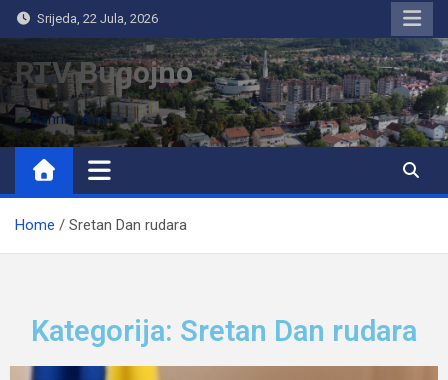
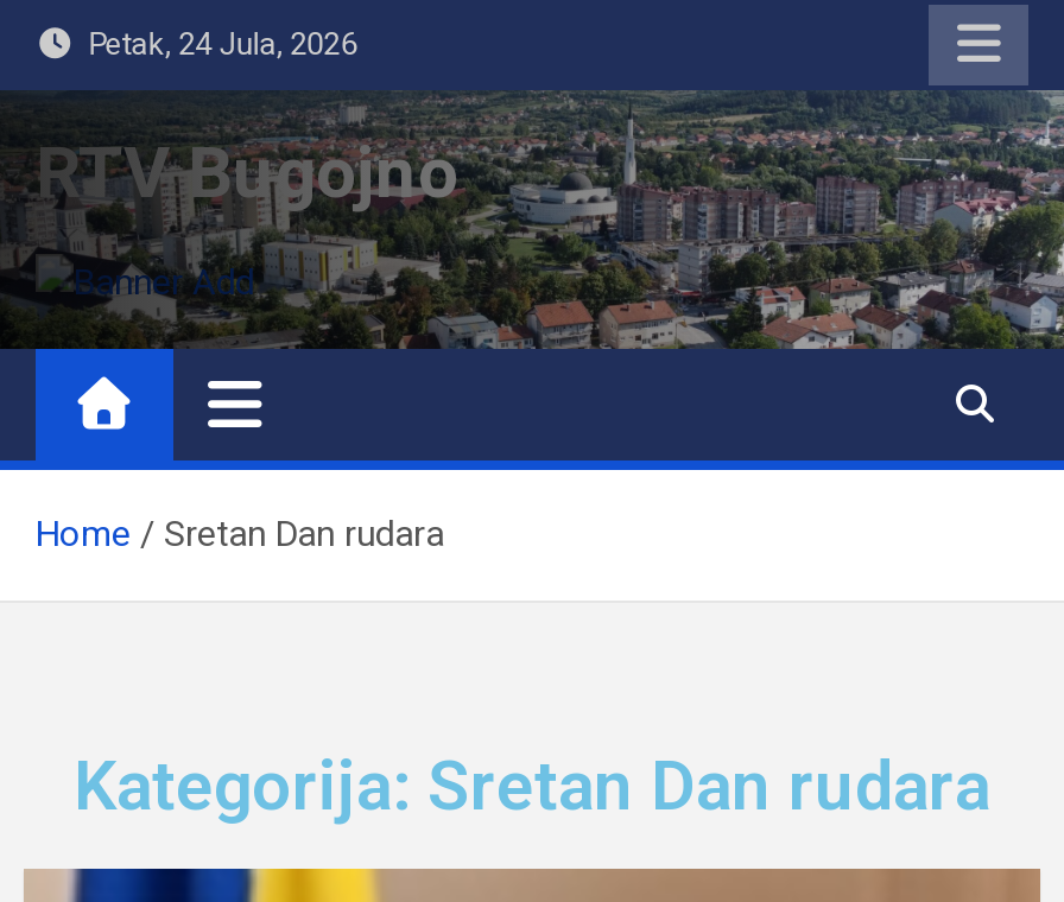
[31,11,158,26] Srijeda, 22 Jula, 2026 -> [74,26,357,62] Petak, 24 Jula, 2026

